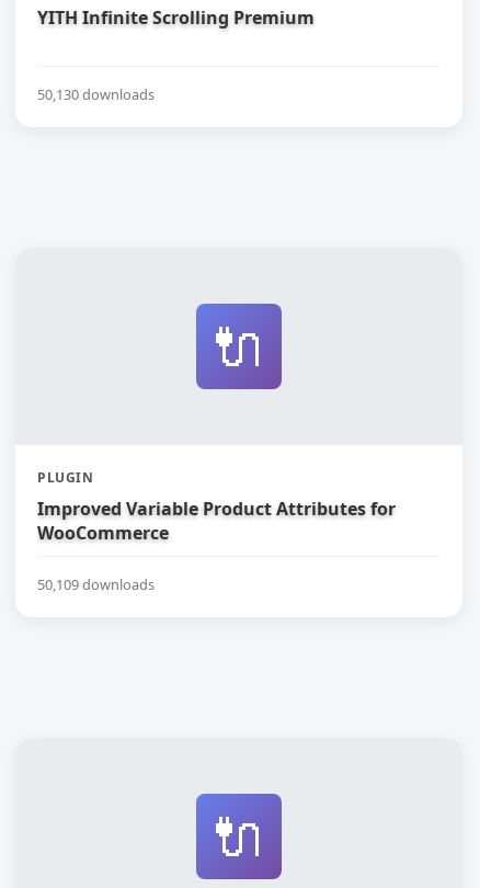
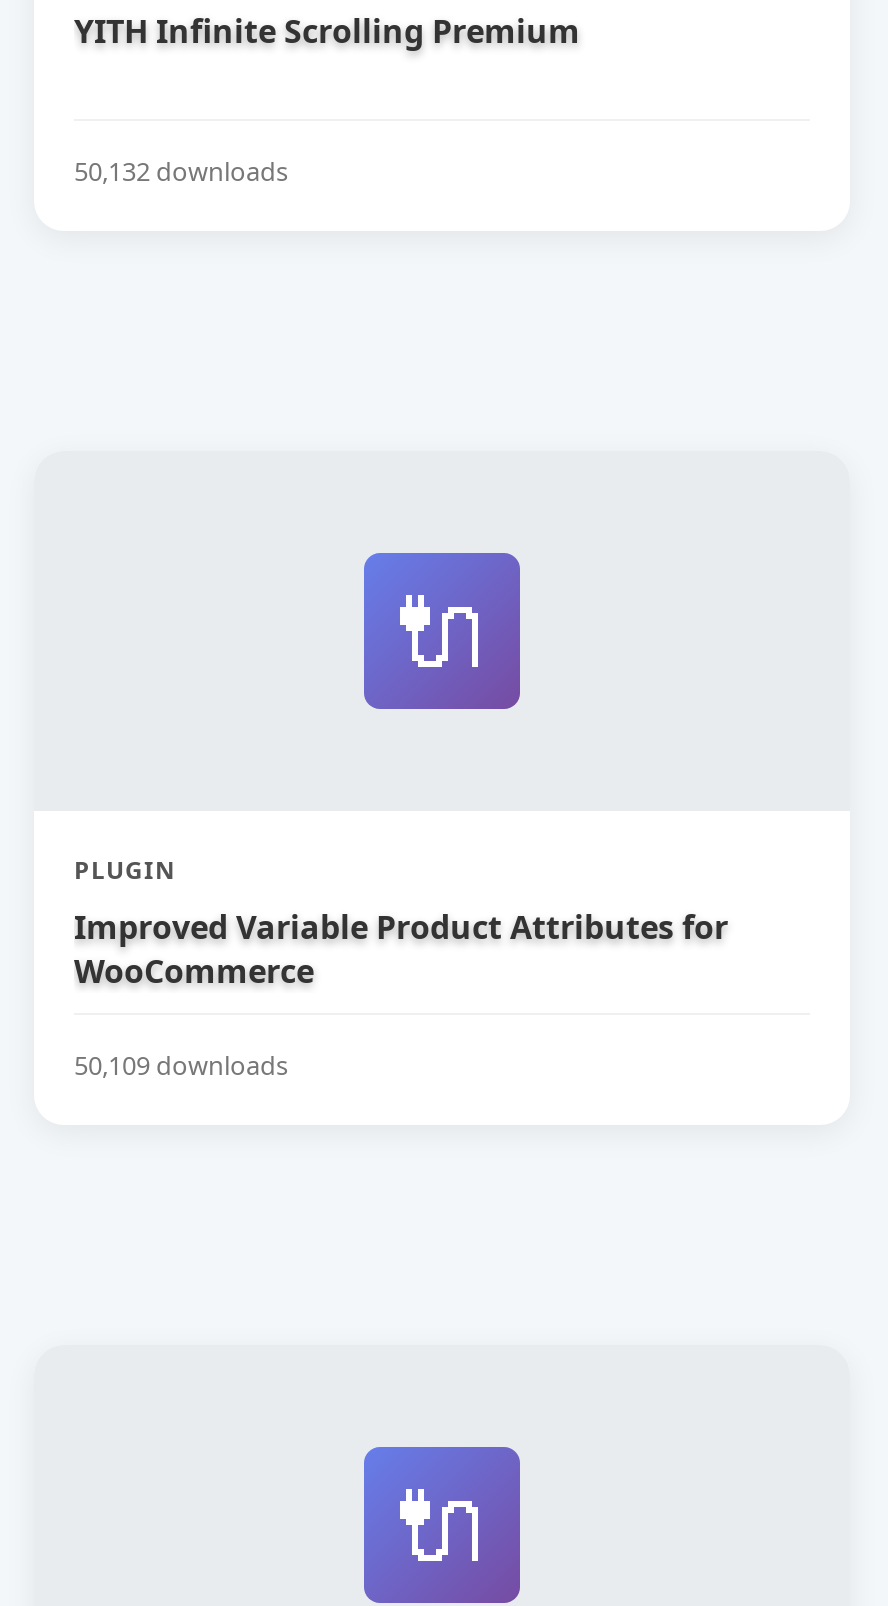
[37,84,155,104] 50,130 downloads -> [74,152,288,188] 50,132 downloads

